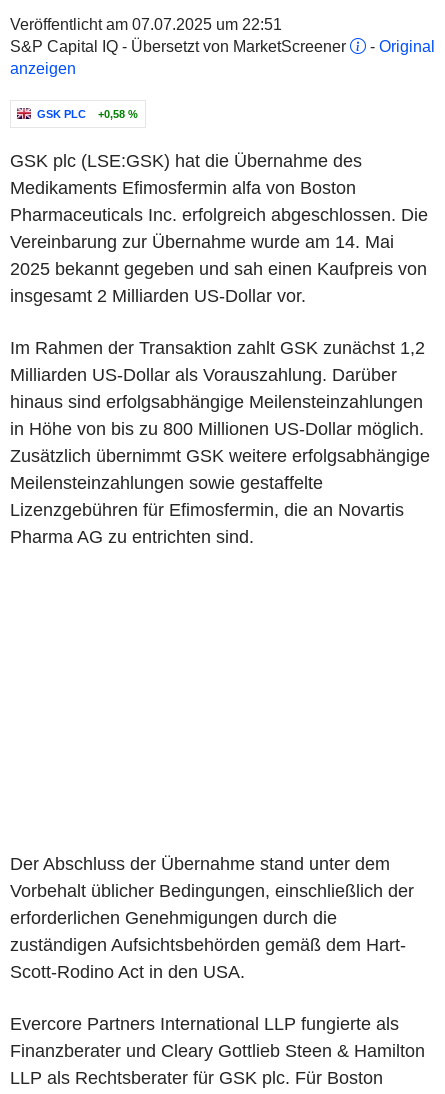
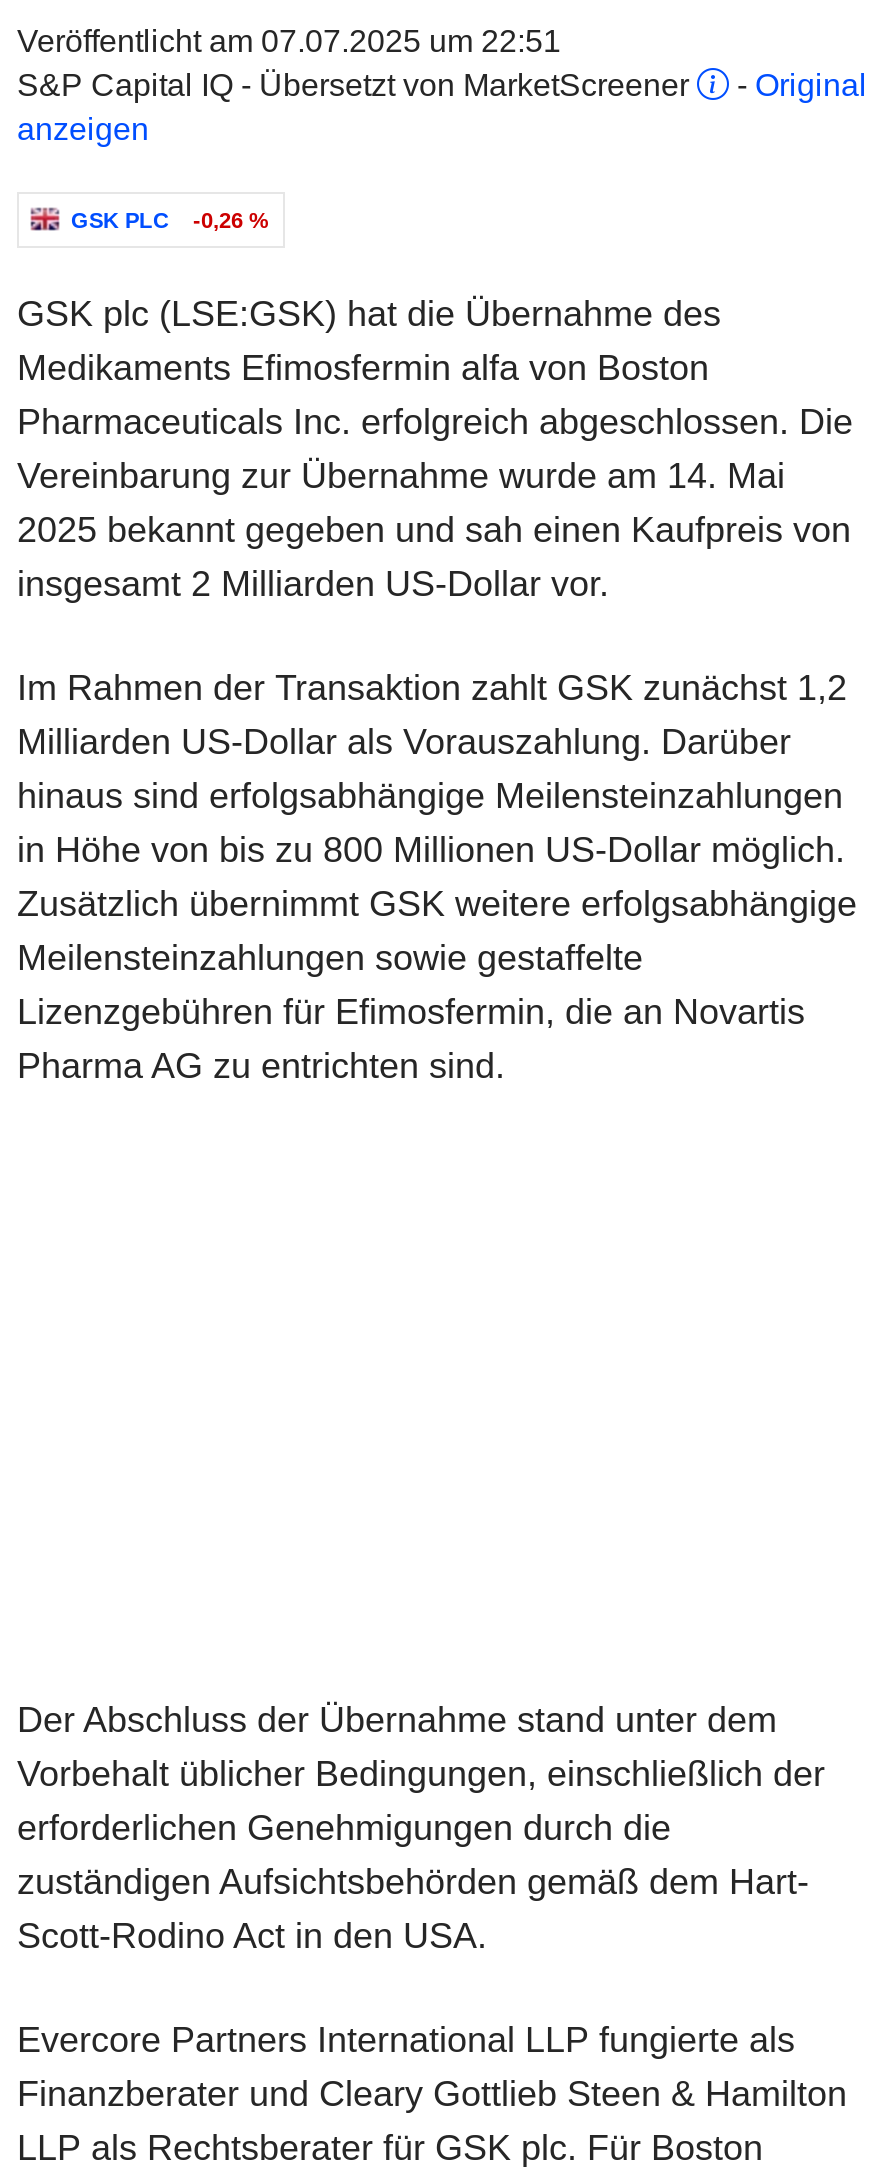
[37,108,138,120] GSK PLC +0,58 % -> [71,208,269,232] GSK PLC -0,26 %

